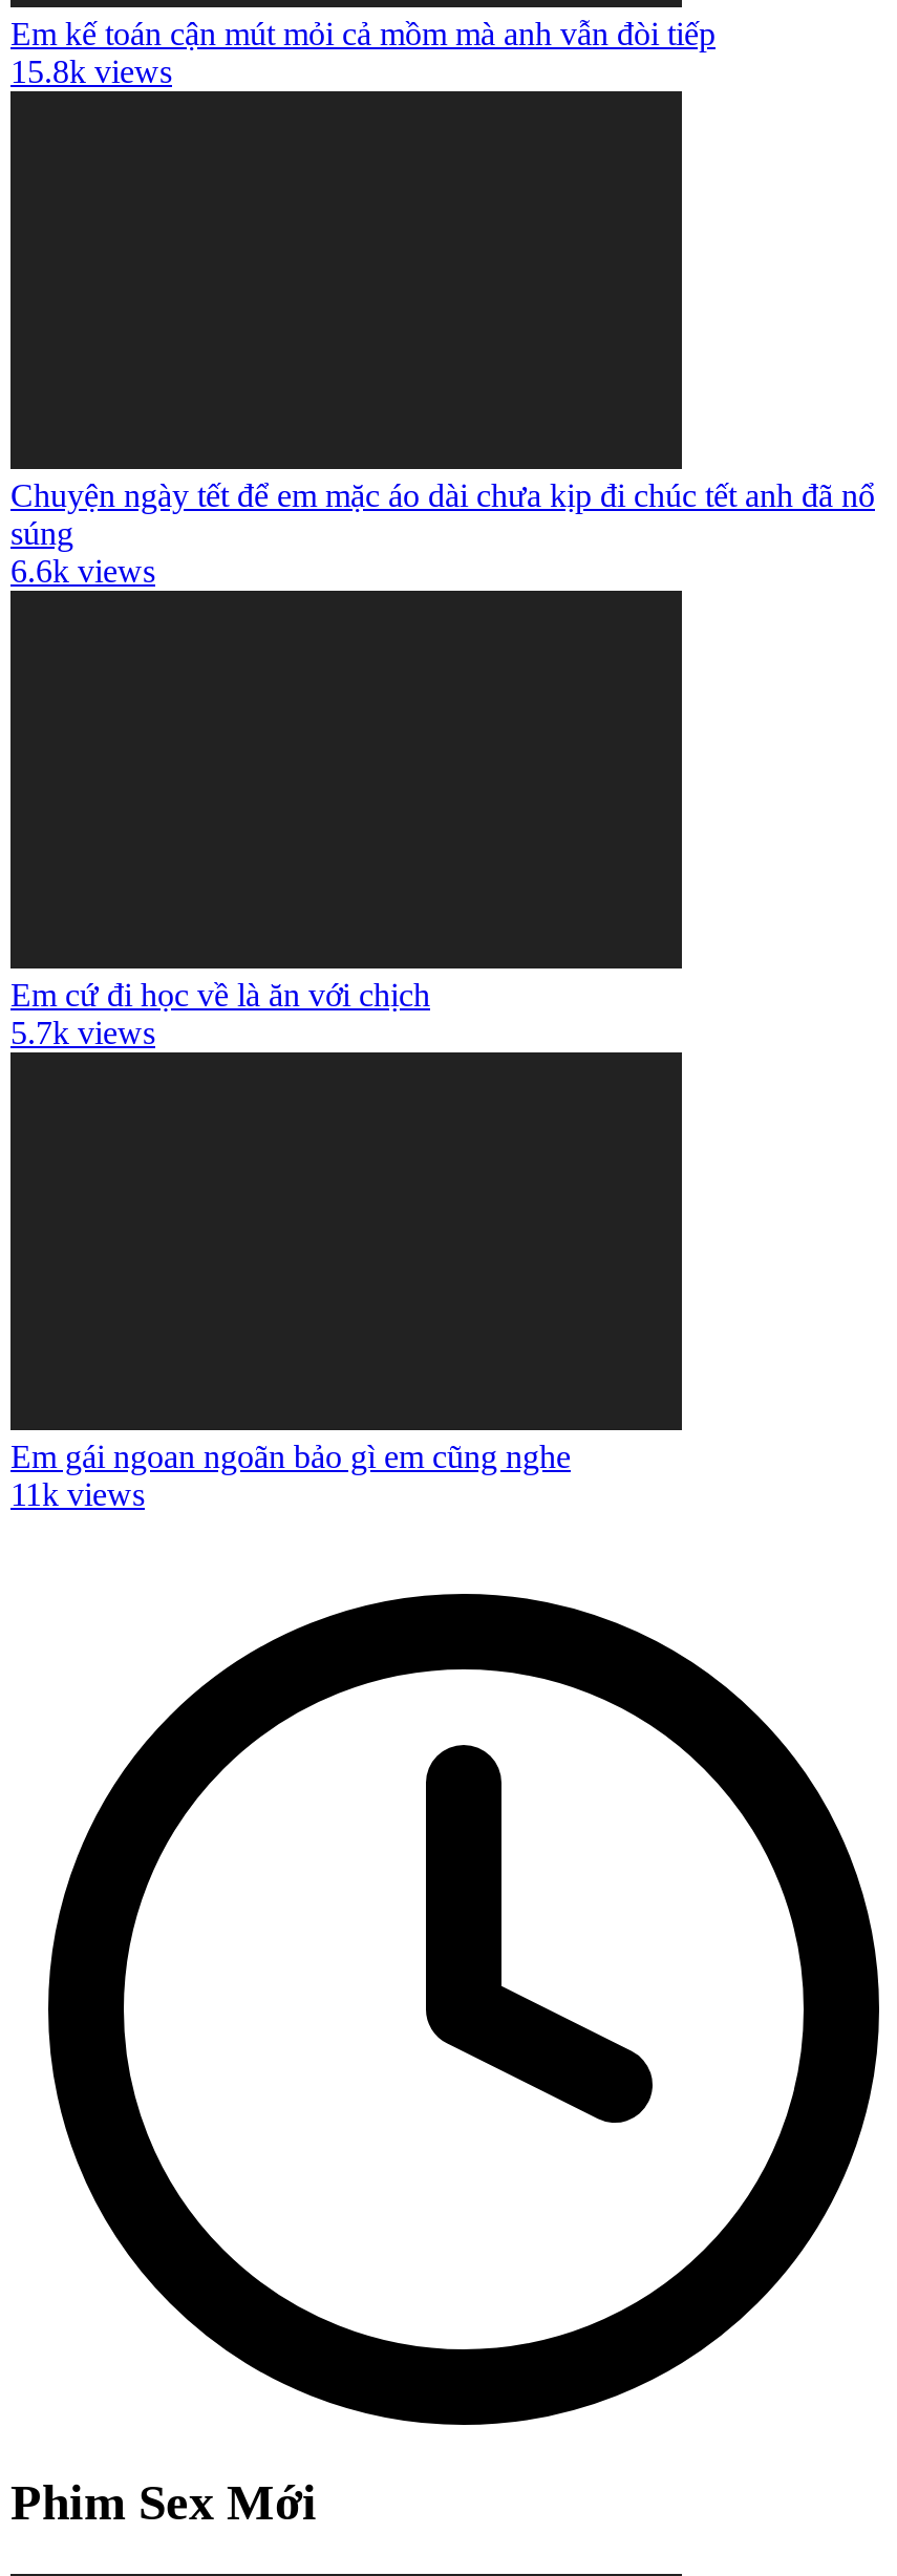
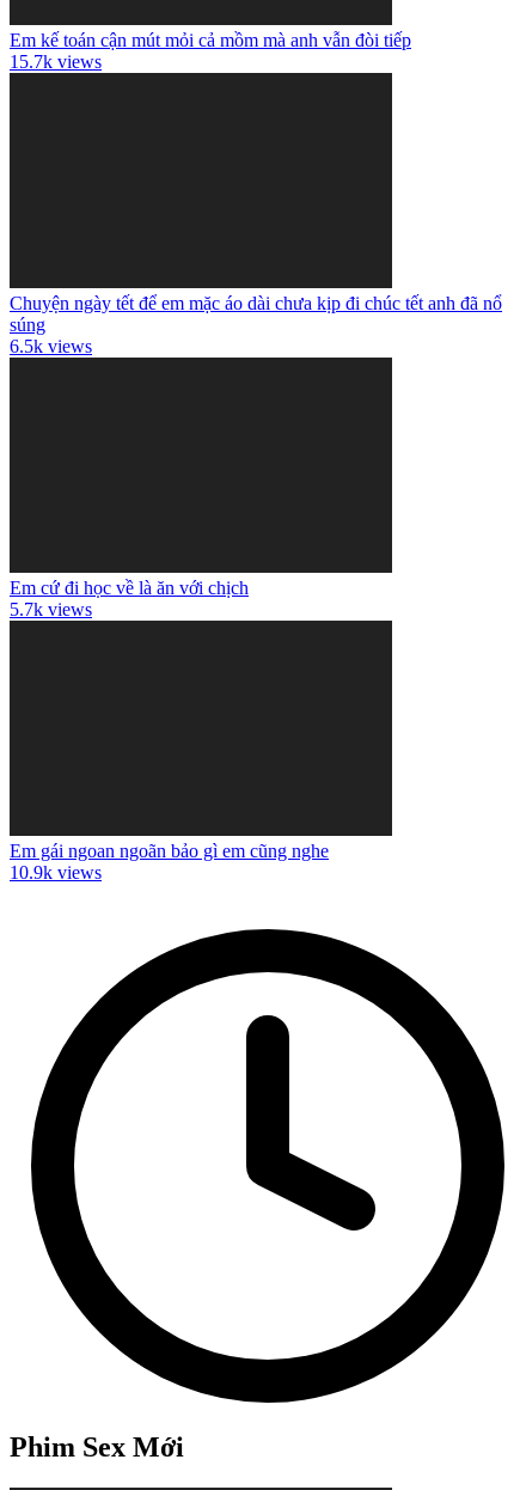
[10,53,172,89] 15.8k views -> [10,51,102,72] 15.7k views
[10,553,155,588] 6.6k views -> [10,336,92,356] 6.5k views
[10,1476,145,1512] 11k views -> [10,862,102,882] 10.9k views

